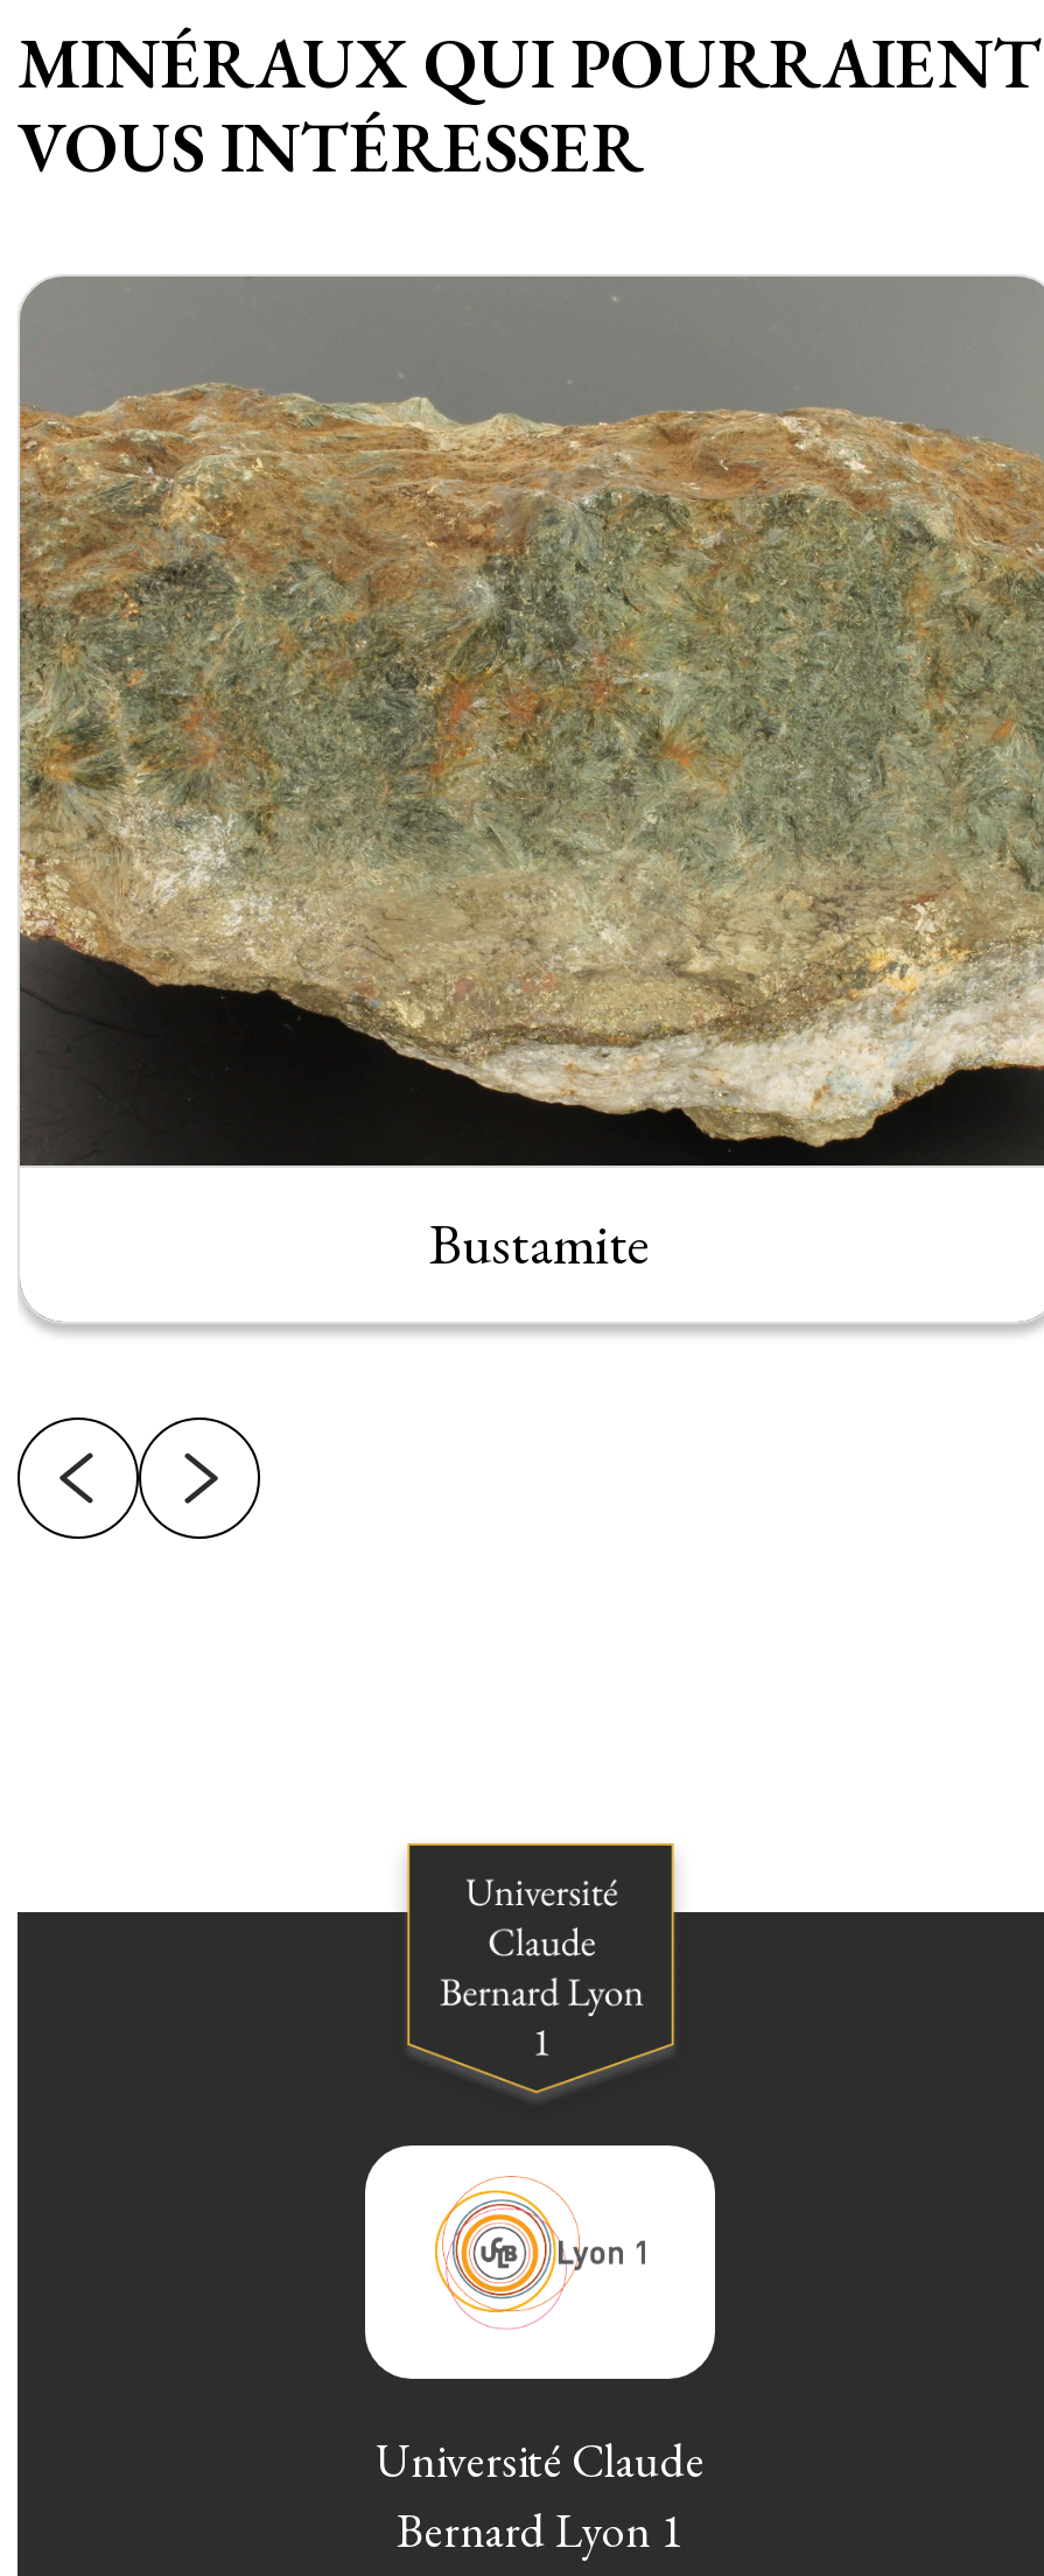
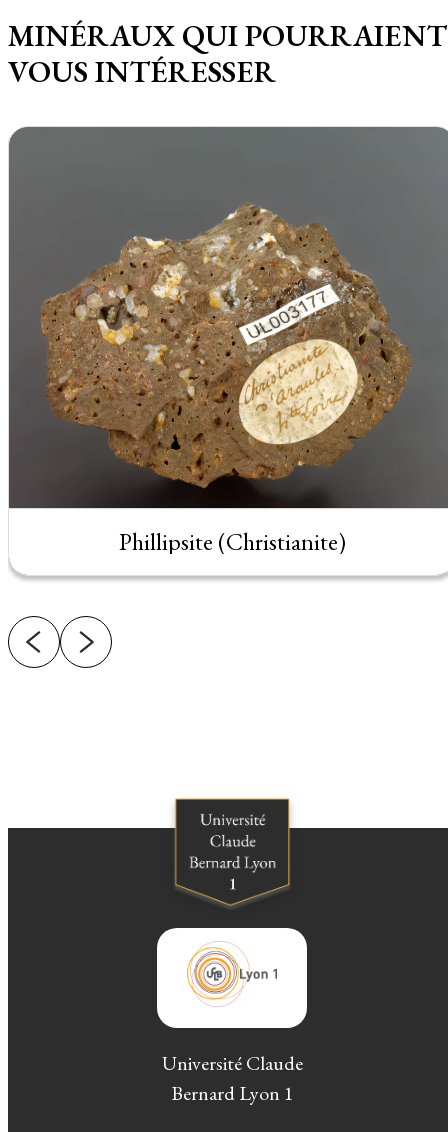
[17,283,1037,1280] [image] | Bustamite -> [8,129,445,557] [image] | Phillipsite (Christianite)

